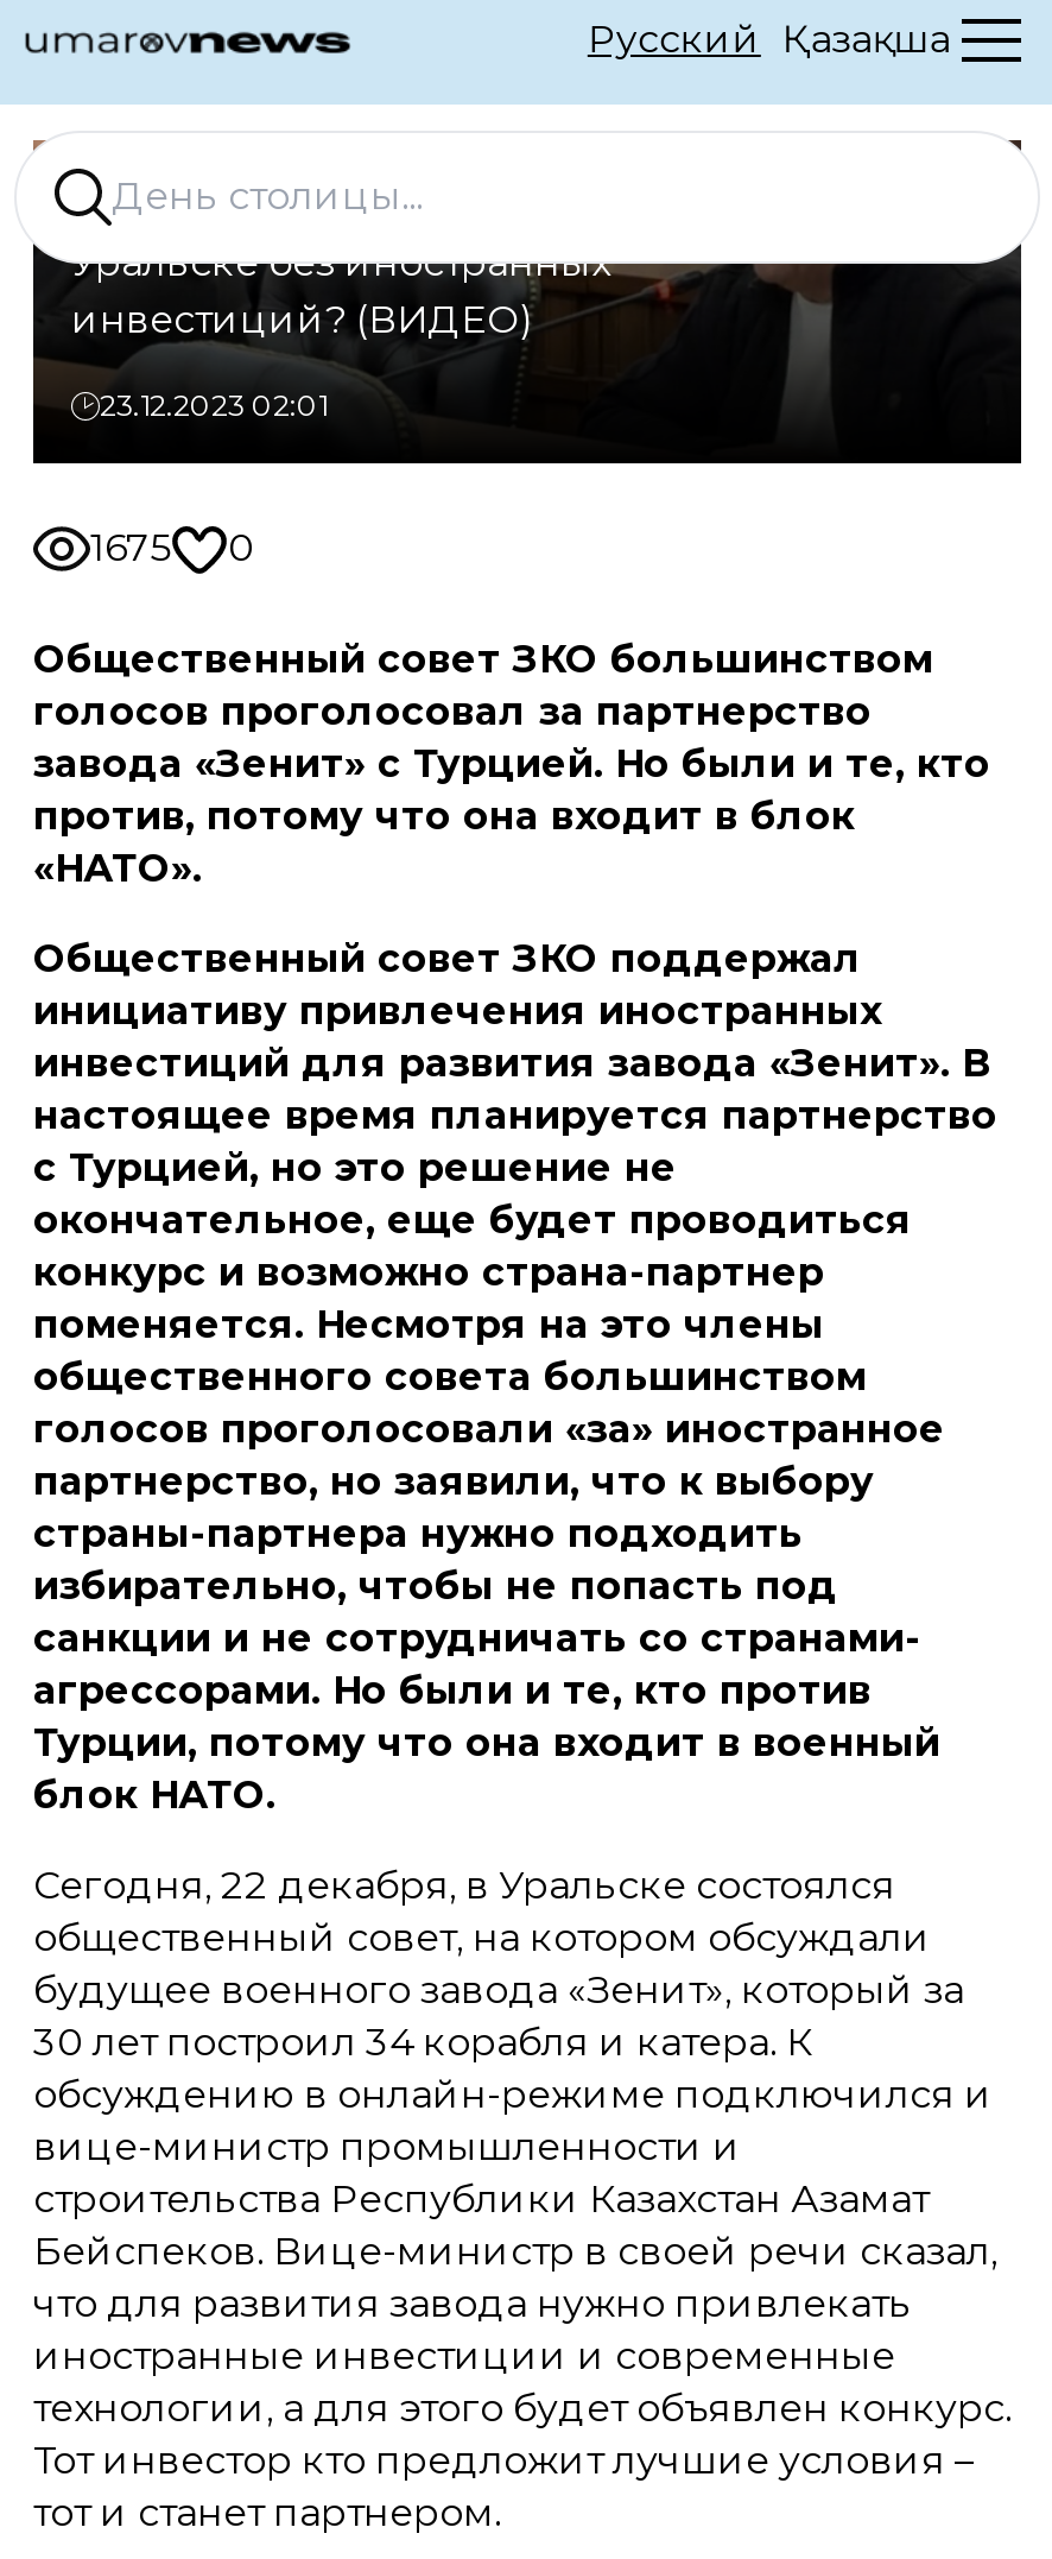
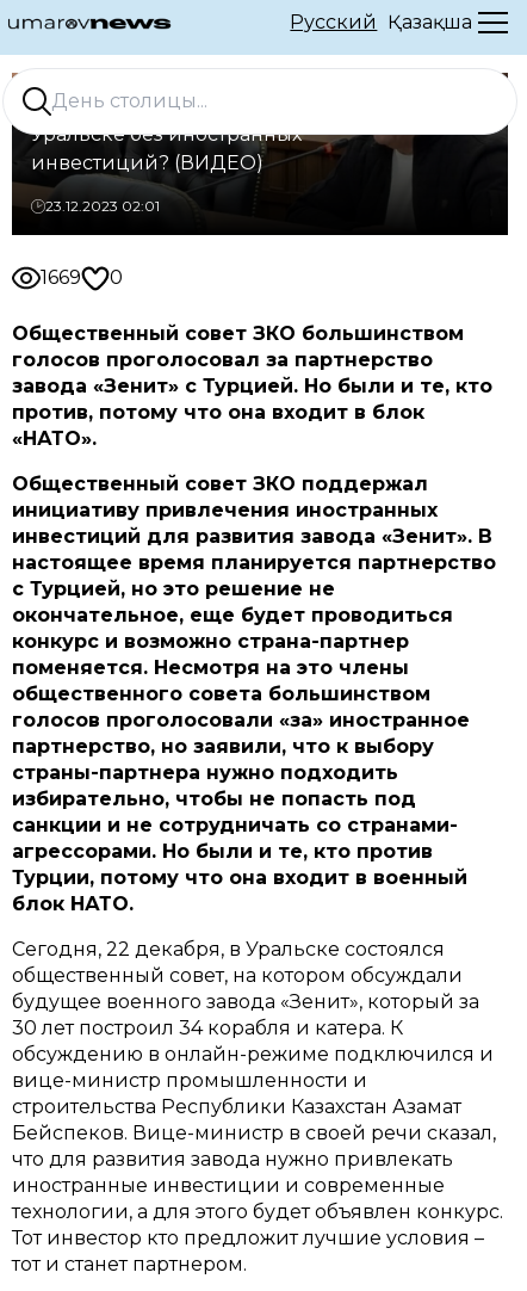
[90,525,171,570] 1675 -> [41,266,81,289] 1669

